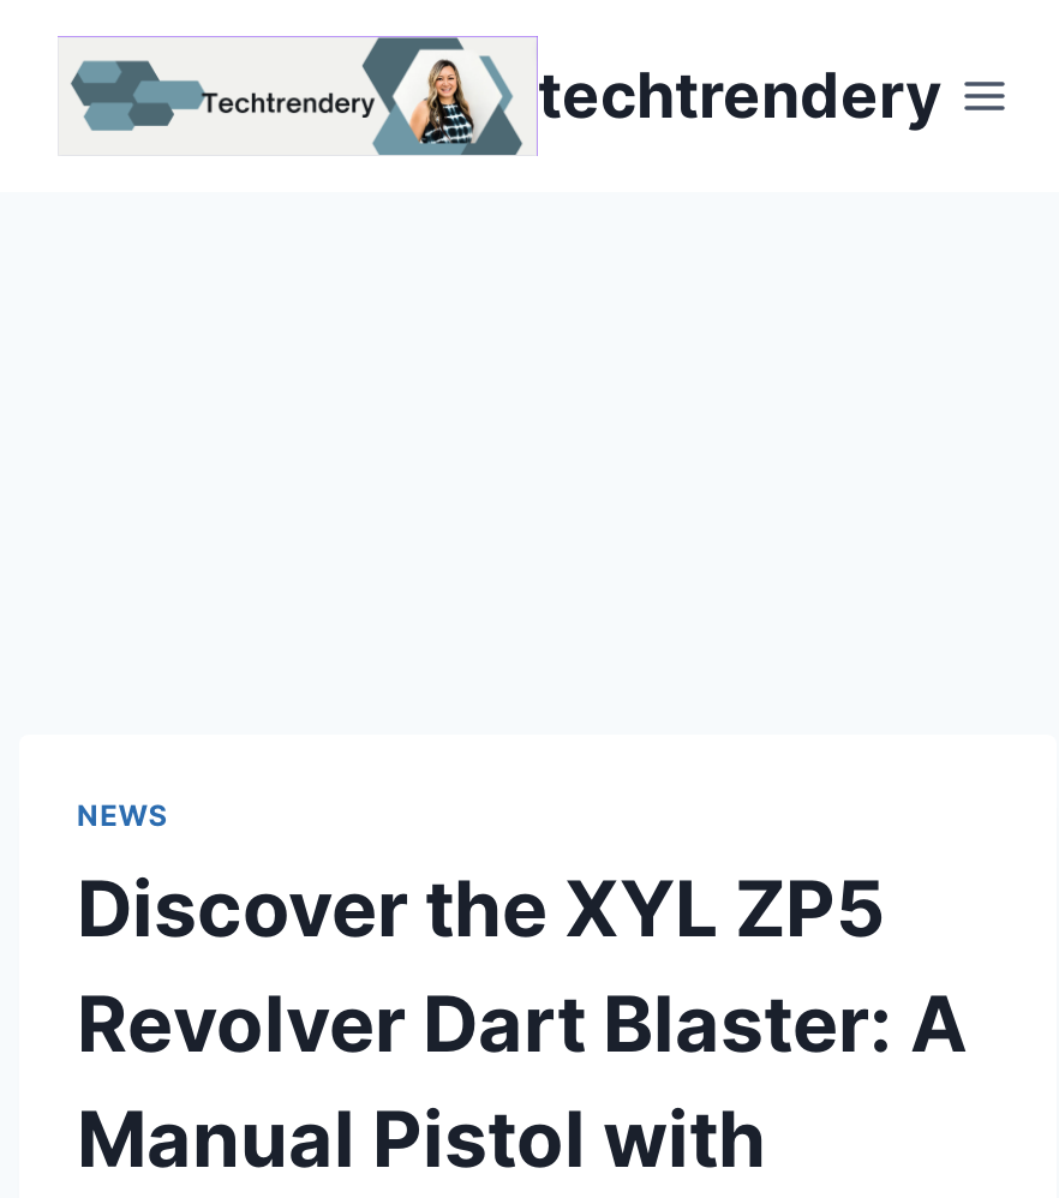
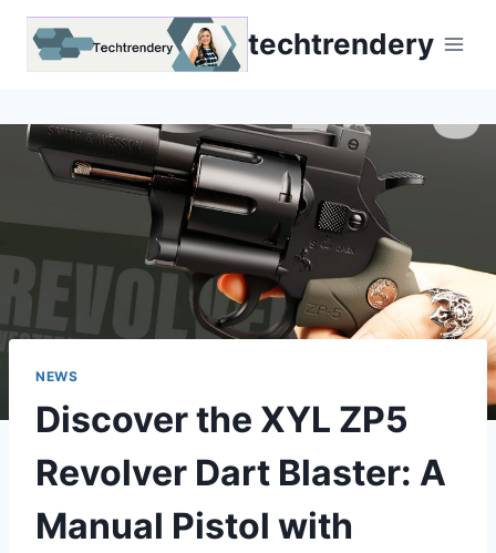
none -> [3,123,493,421] [image]

